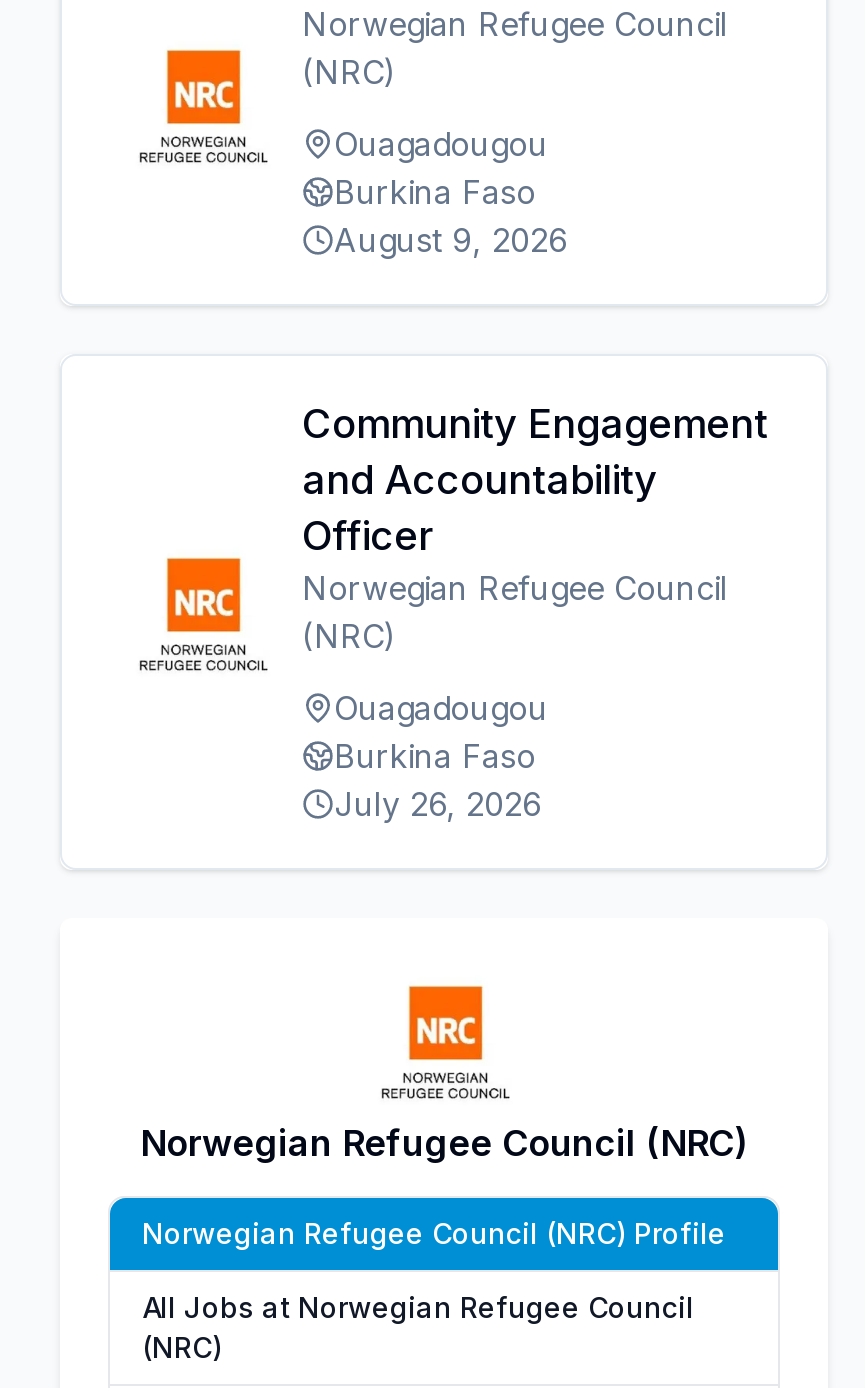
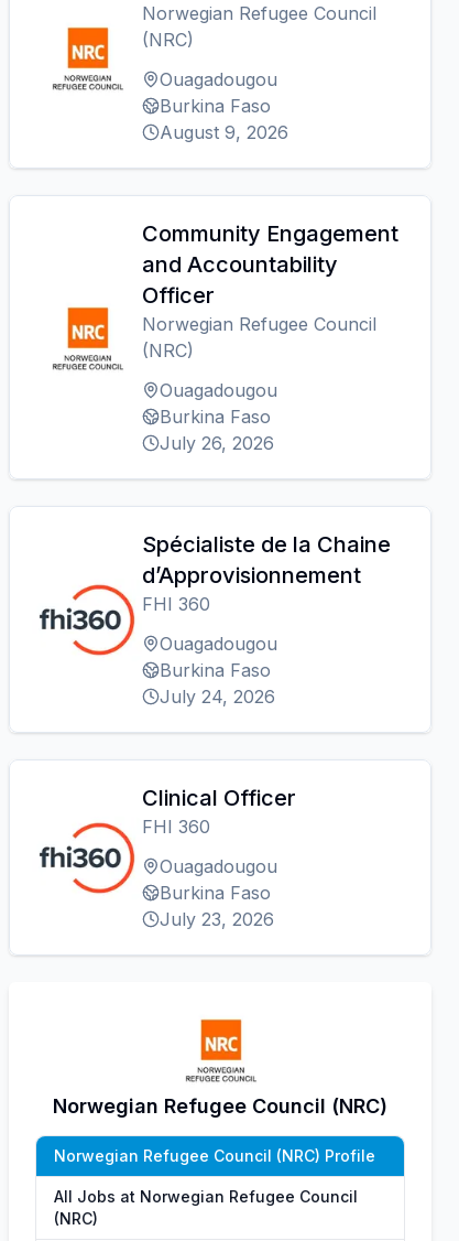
none -> [39,531,391,708] [image] | Spécialiste de la Chaine | d’Approvisionnement | FHI 360 | Ouagadougou | Burkina Faso | July 24, 2026
none -> [39,785,296,930] [image] | Clinical Officer | FHI 360 | Ouagadougou | Burkina Faso | July 23, 2026

